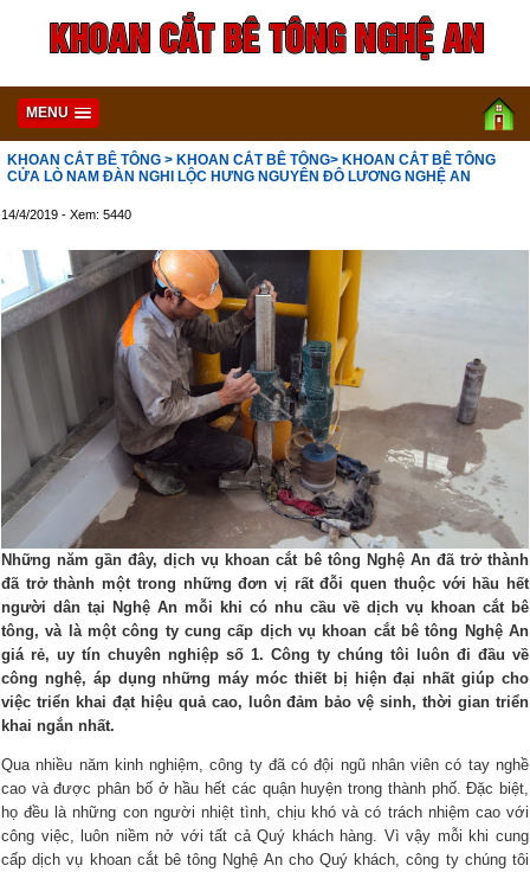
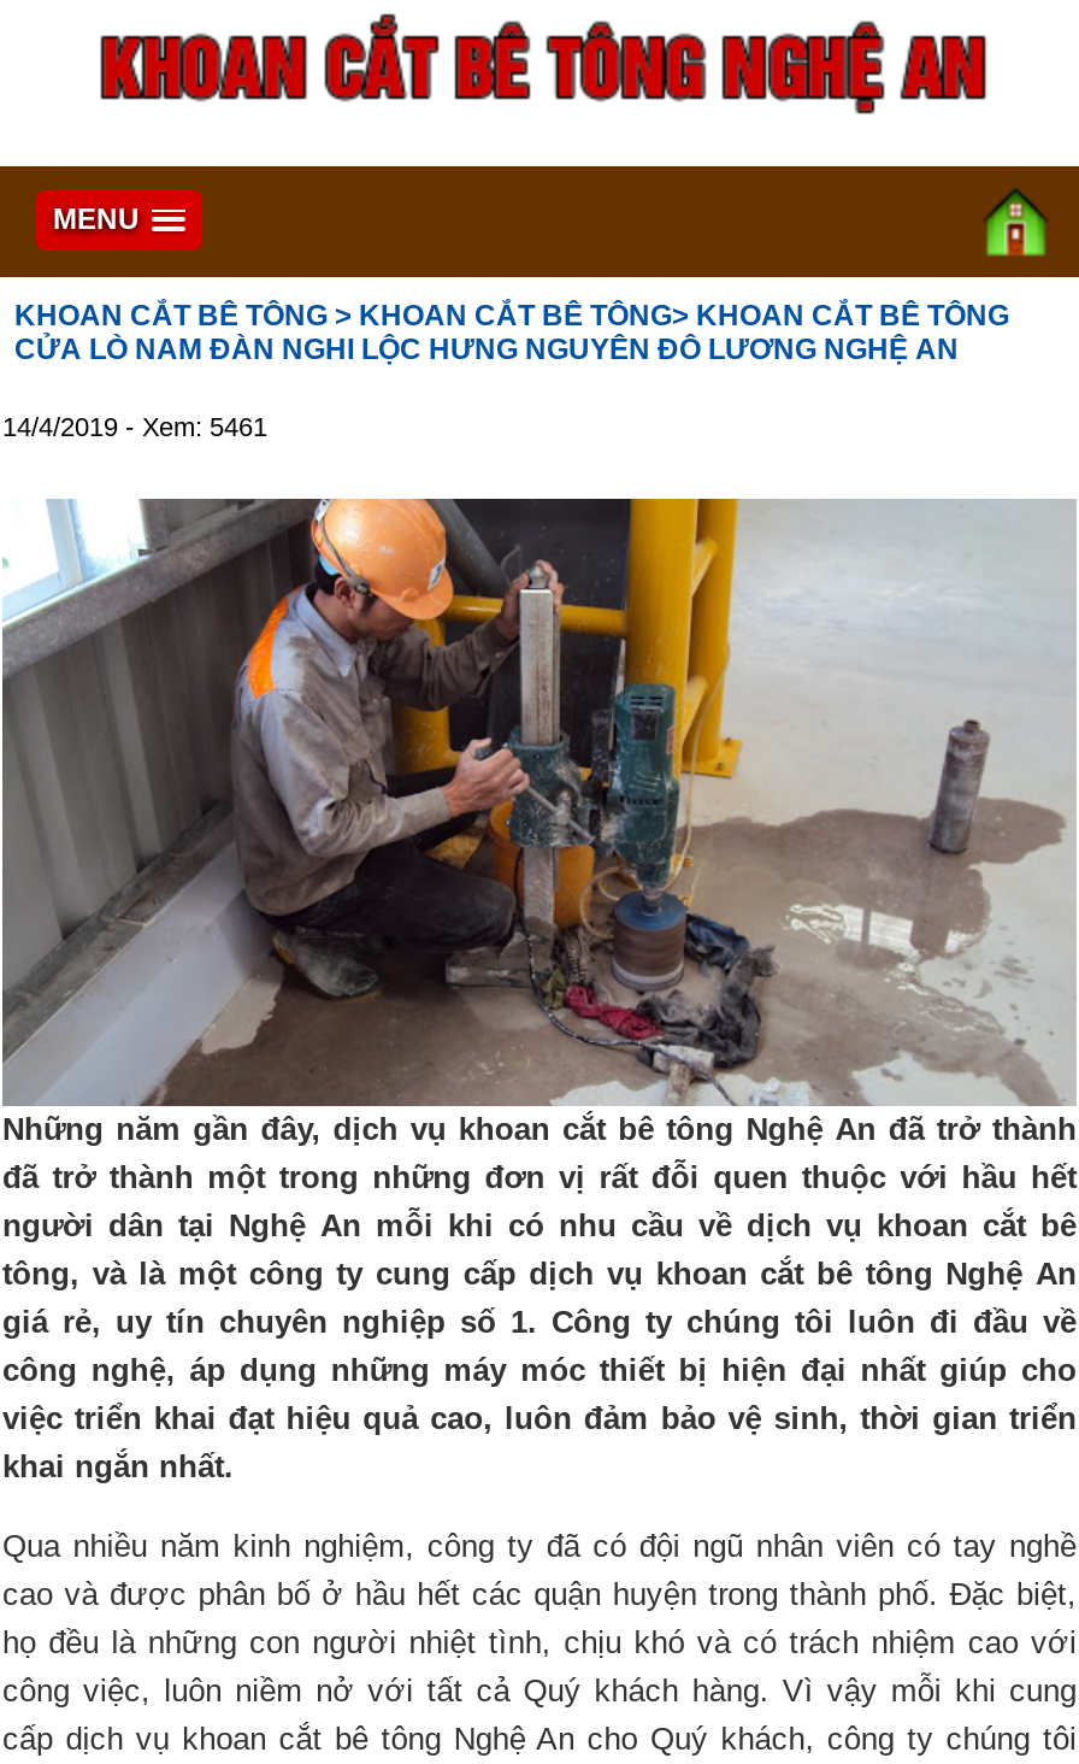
[1,207,131,222] 14/4/2019 - Xem: 5440 -> [2,412,267,441] 14/4/2019 - Xem: 5461

